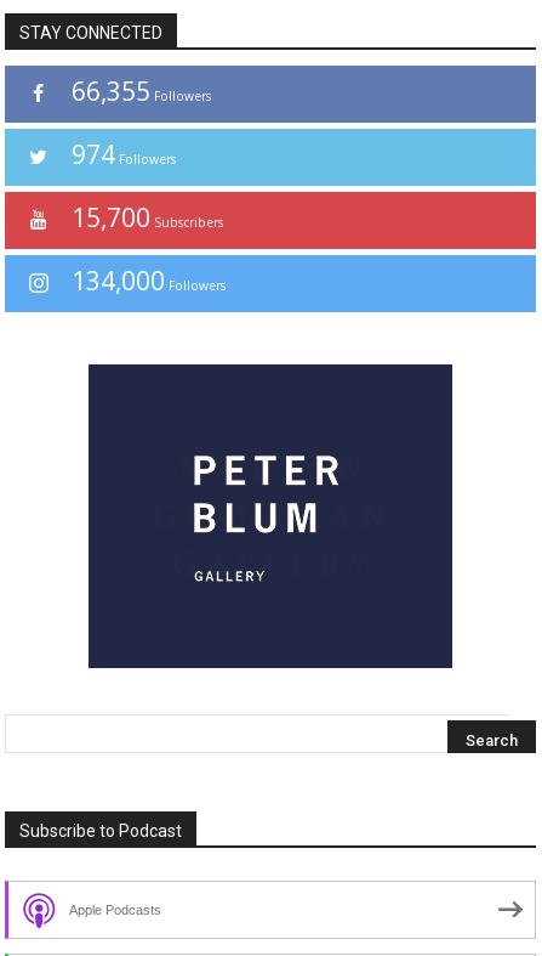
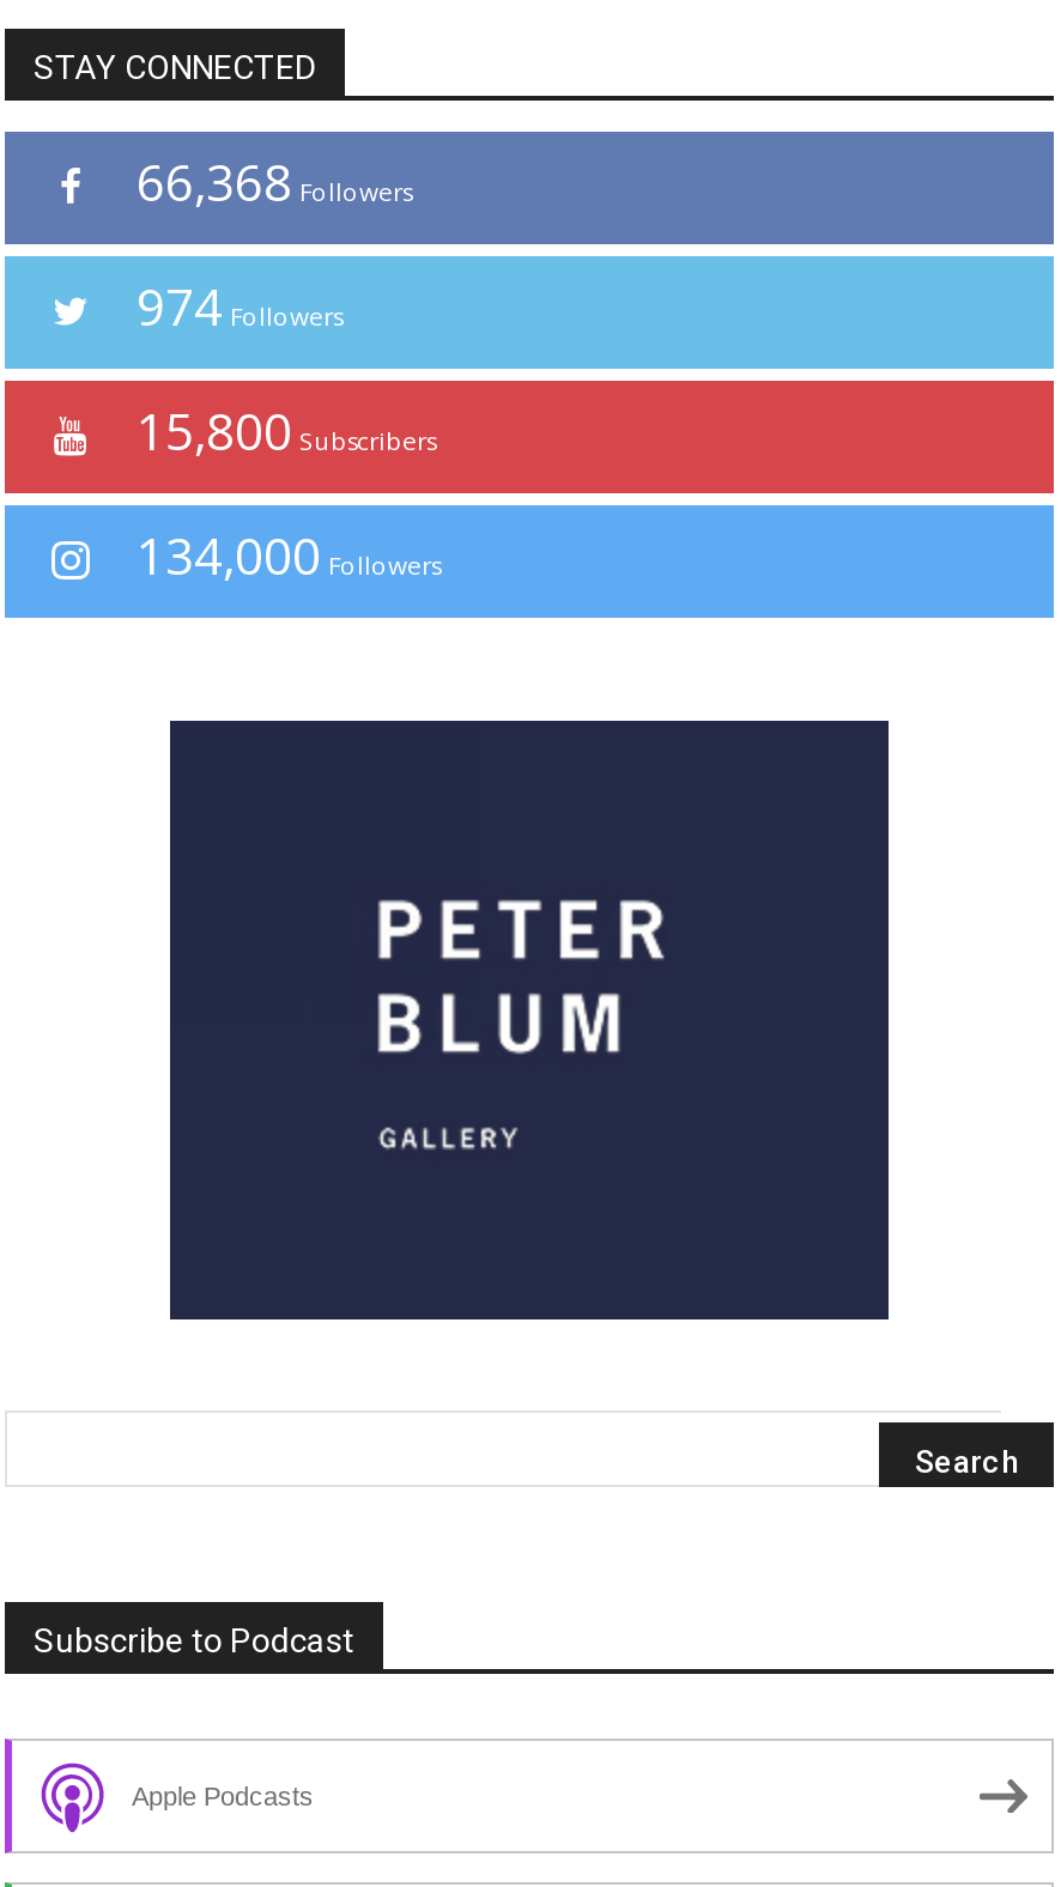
[72,74,211,108] 66,355 Followers -> [137,149,412,216] 66,368 Followers
[72,201,223,235] 15,700 Subscribers -> [137,398,436,465] 15,800 Subscribers

